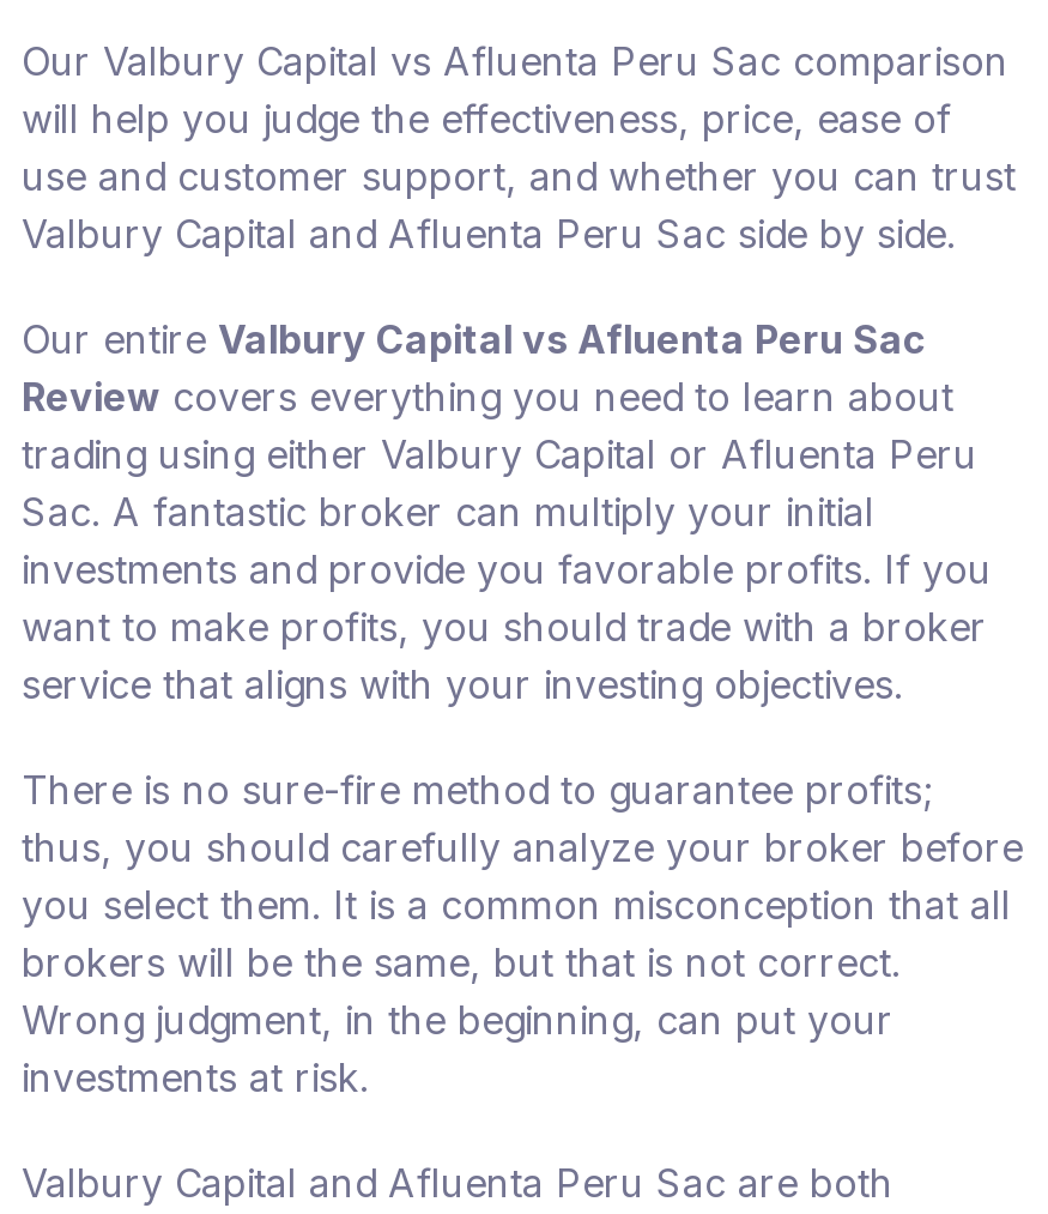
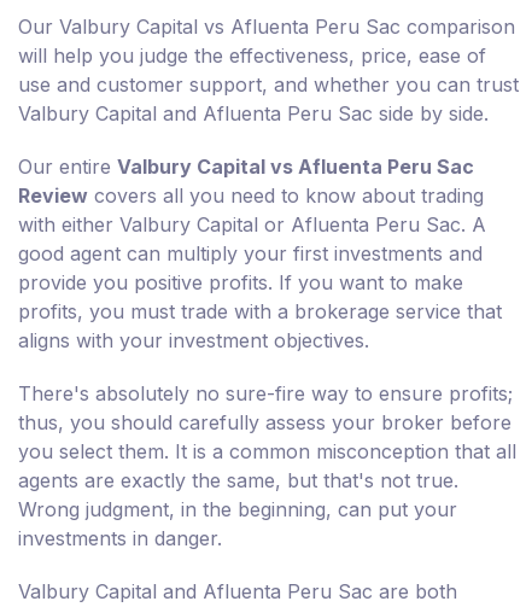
[22,372,992,707] Review covers everything you need to learn about | trading using either Valbury Capital or Afluenta Peru | Sac. A fantastic broker can multiply your initial | investments and provide you favorable profits. If you | want to make profits, you should trade with a broker | service that aligns with your investing objectives. -> [18,183,502,352] Review covers all you need to know about trading | with either Valbury Capital or Afluenta Peru Sac. A | good agent can multiply your first investments and | provide you positive profits. If you want to make | profits, you must trade with a brokerage service that | aligns with your investment objectives.
[22,765,1023,870] There is no sure-fire method to guarantee profits; | thus, you should carefully analyze your broker before -> [18,381,513,434] There's absolutely no sure-fire way to ensure profits; | thus, you should carefully assess your broker before
[22,937,901,985] brokers will be the same, but that is not correct. -> [18,468,458,492] agents are exactly the same, but that's not true.
[22,1052,369,1100] investments at risk. -> [18,526,222,550] investments in danger.

